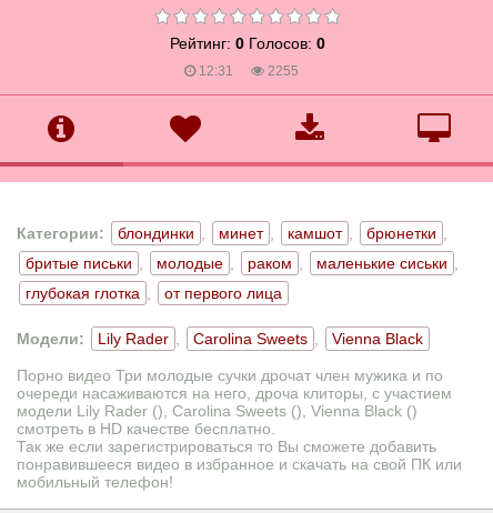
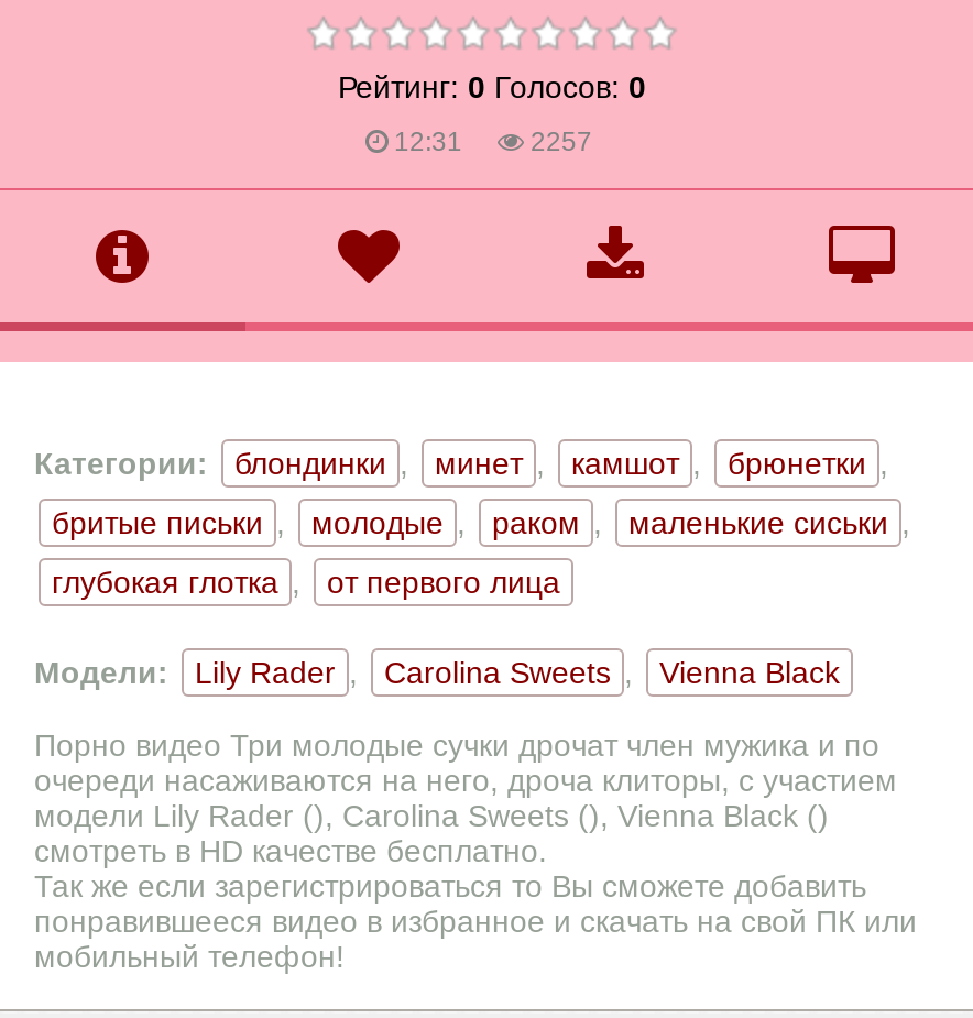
[195,64,298,79] 12:31 2255 -> [387,127,592,158] 12:31 2257

